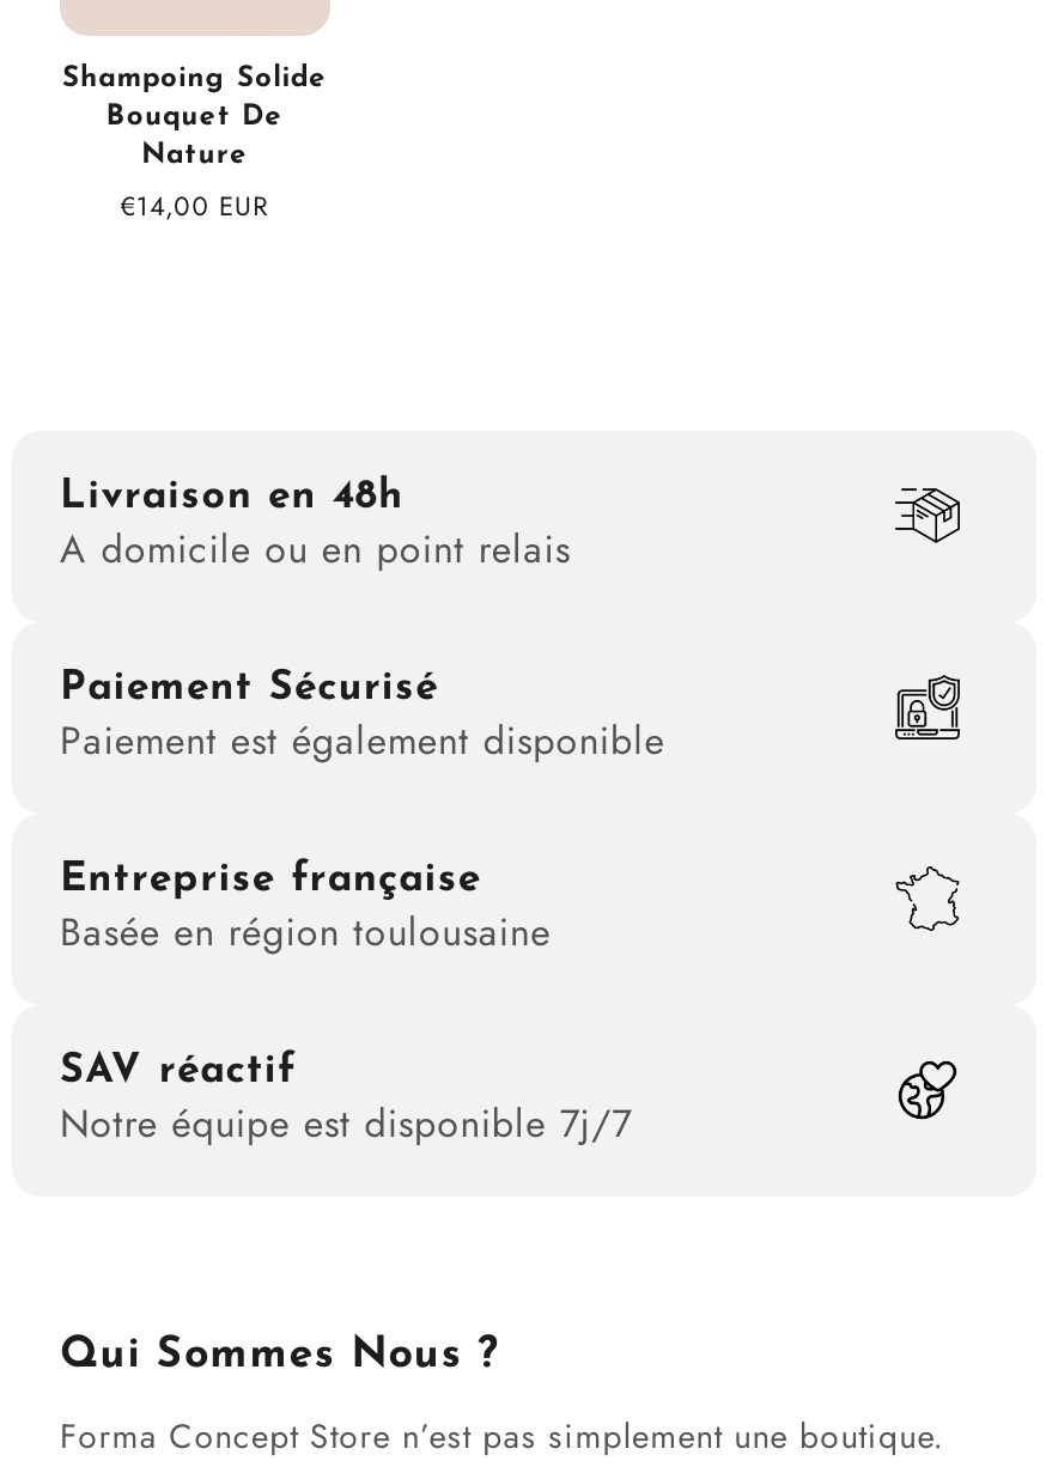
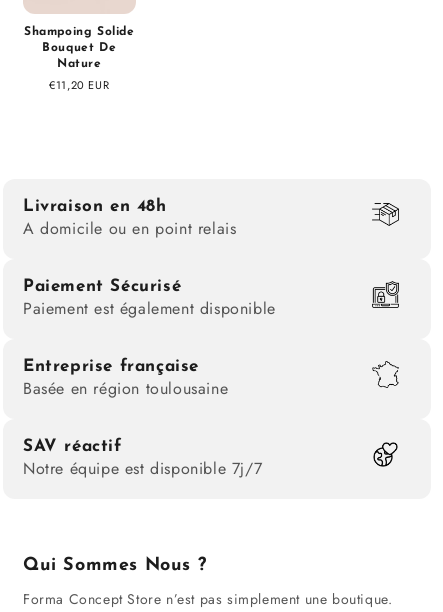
[120,187,269,225] €14,00 EUR -> [49,77,109,93] €11,20 EUR

